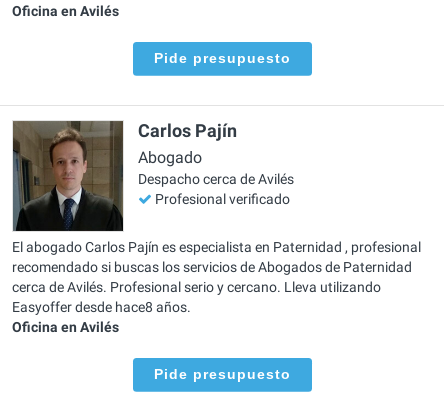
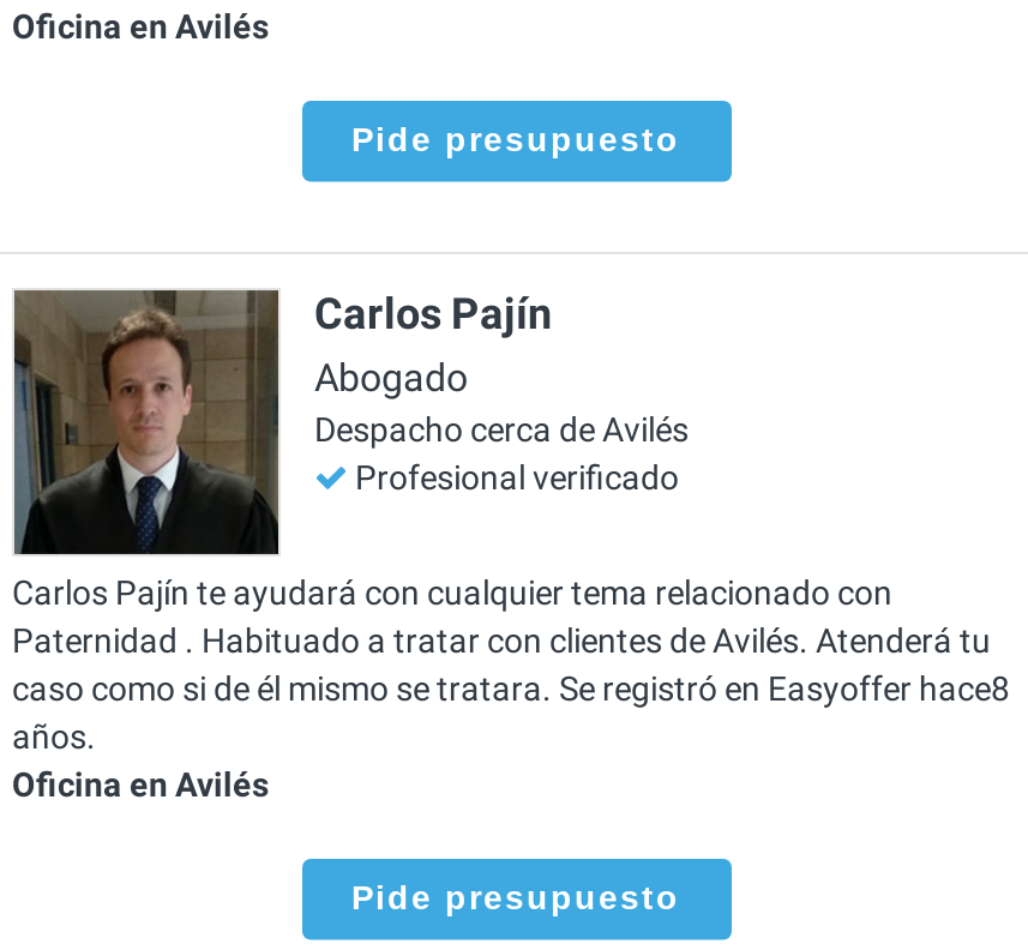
[12,239,421,315] El abogado Carlos Pajín es especialista en Paternidad , profesional | recomendado si buscas los servicios de Abogados de Paternidad | cerca de Avilés. Profesional serio y cercano. Lleva utilizando | Easyoffer desde hace8 años. -> [12,574,1010,756] Carlos Pajín te ayudará con cualquier tema relacionado con | Paternidad . Habituado a tratar con clientes de Avilés. Atenderá tu | caso como si de él mismo se tratara. Se registró en Easyoffer hace8 | años.

